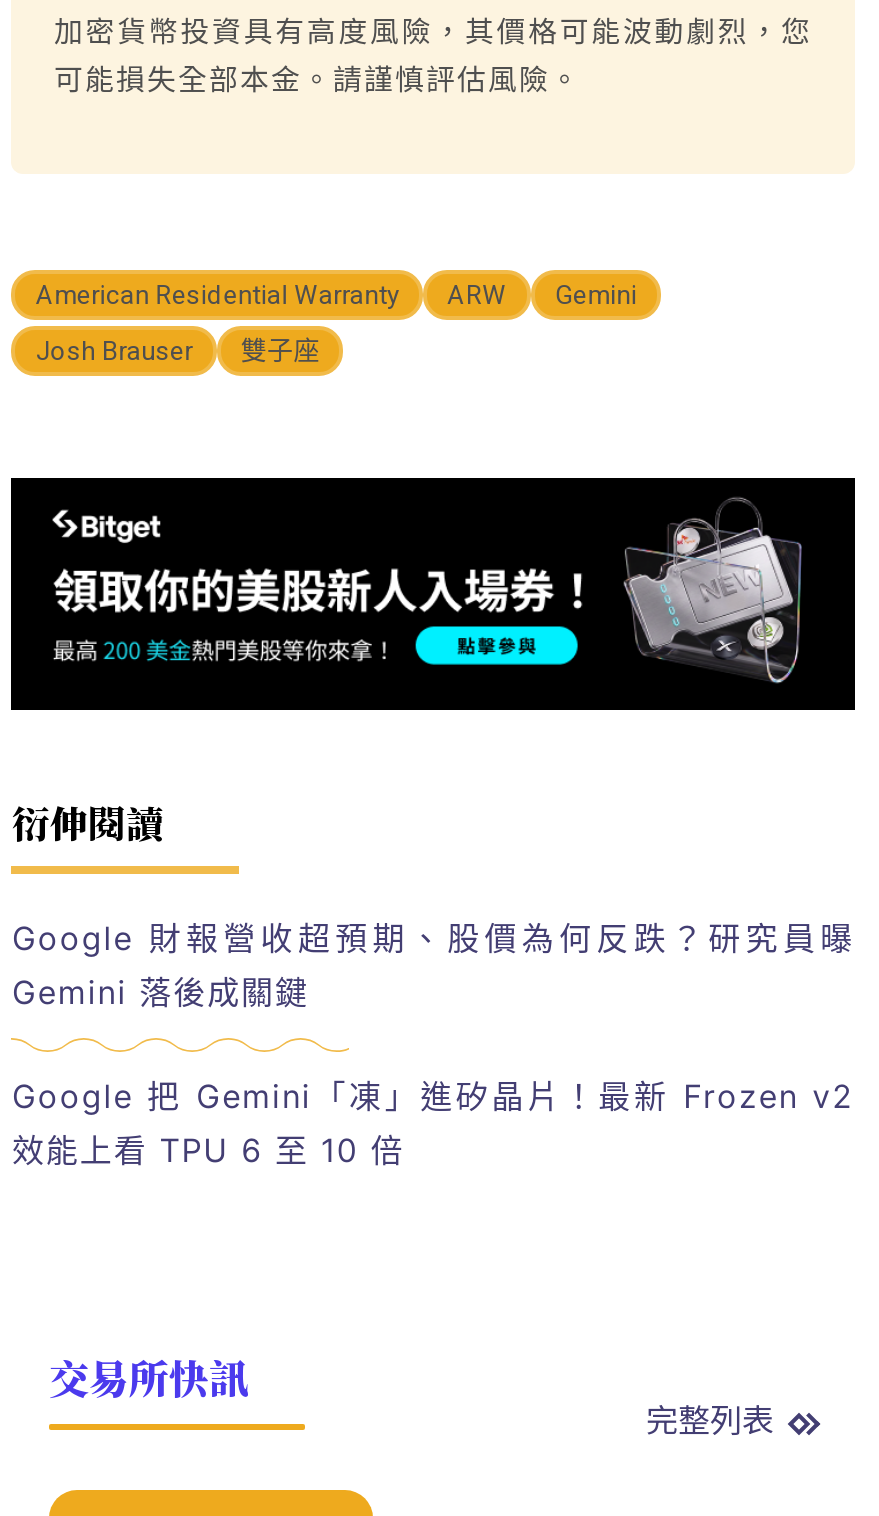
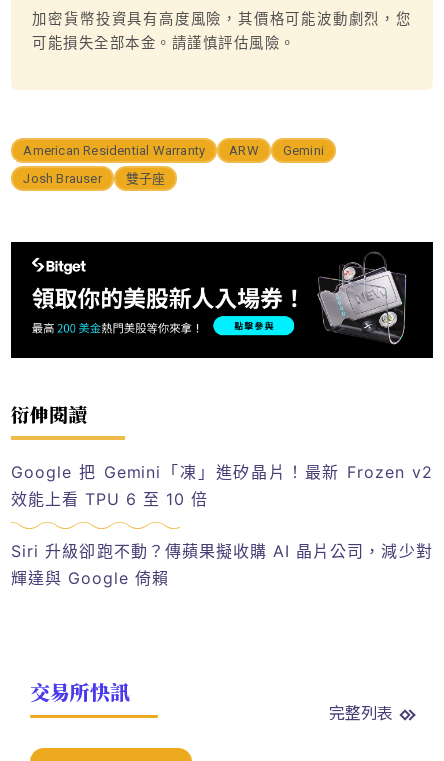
[12,918,854,1012] Google 財報營收超預期、股價為何反跌？研究員曝 | Gemini 落後成關鍵 -> none
moved [12,1077,854,1171] -> [11,462,433,509]: Google 把 Gemini「凍」進矽晶片！最新 Frozen v2 | 效能上看 TPU 6 至 10 倍
none -> [11,541,433,588] Siri 升級卻跑不動？傳蘋果擬收購 AI 晶片公司，減少對 | 輝達與 Google 倚賴

